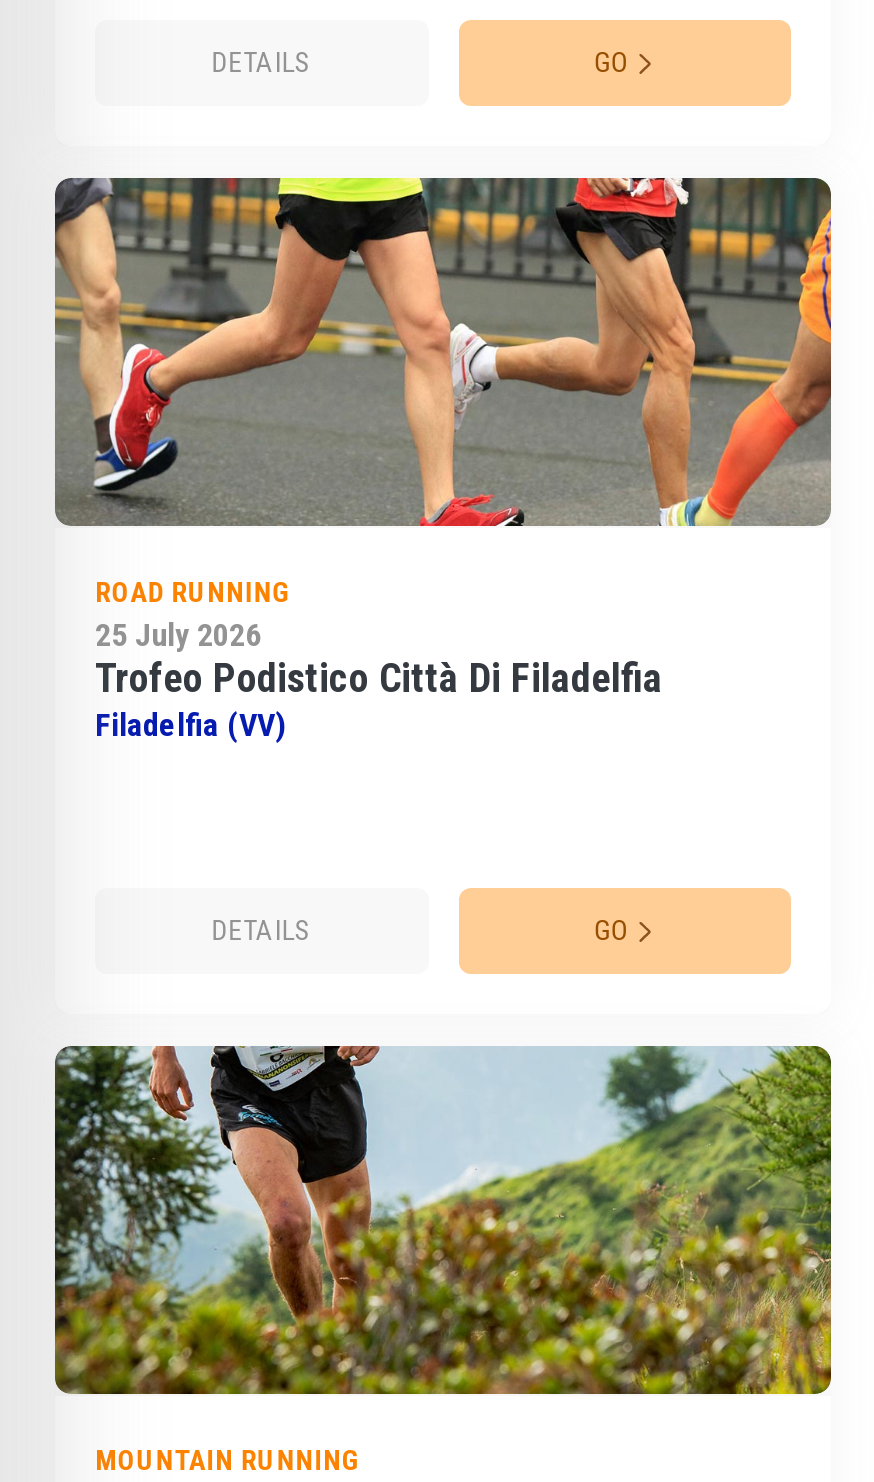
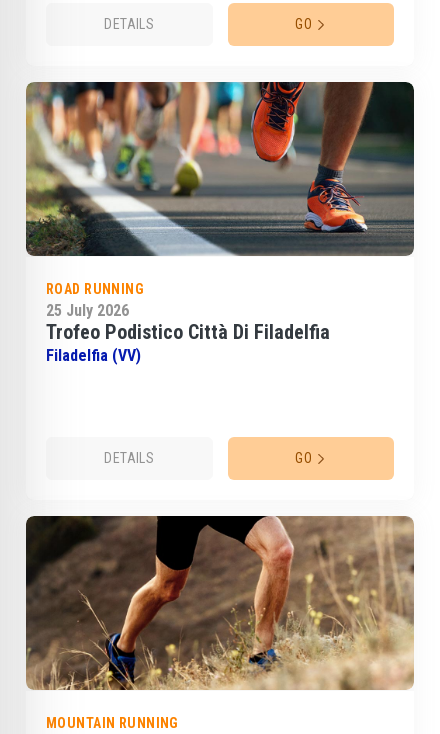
[55,176,833,528] [image] -> [26,81,415,257] [image]
[55,1044,833,1396] [image] -> [26,515,414,691] [image]

